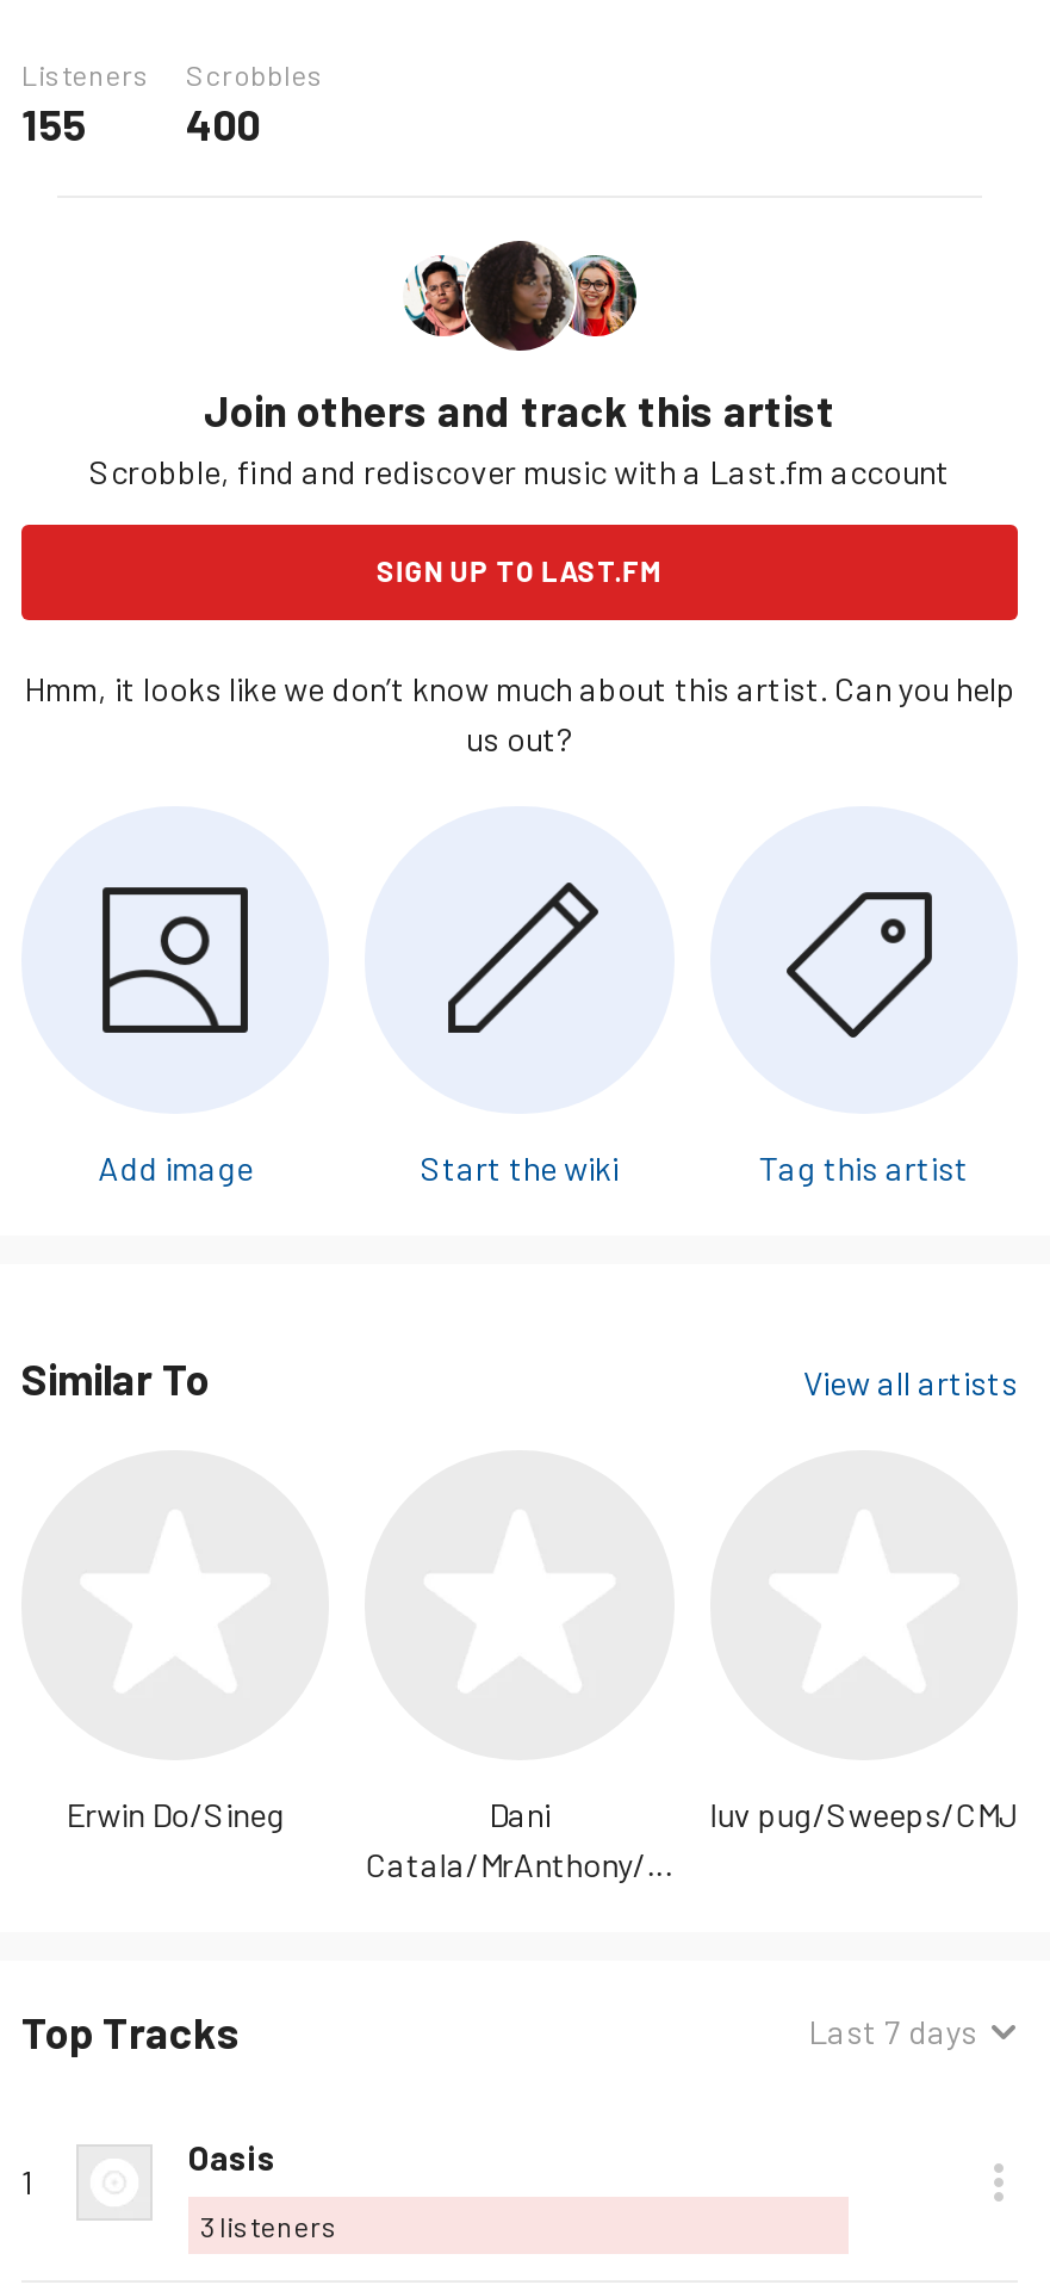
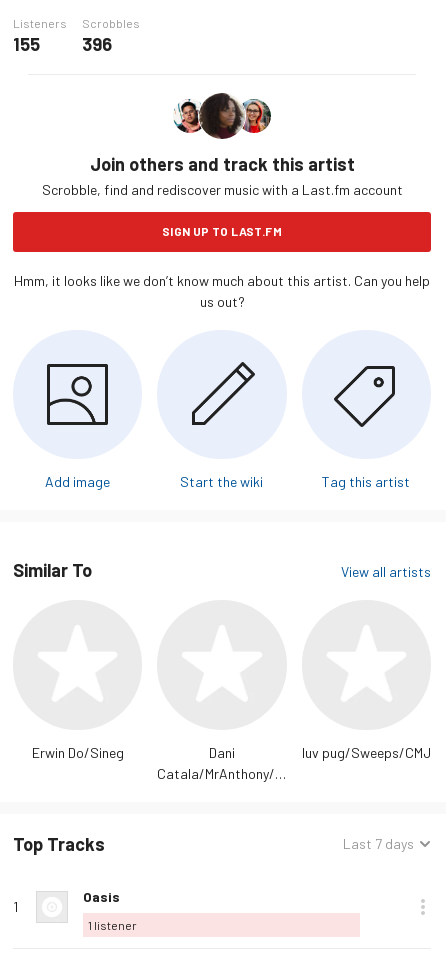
[21,98,260,150] 155 400 -> [13,33,112,55] 155 396
[200,2208,338,2241] 3 listeners -> [88,918,137,932] 1 listener

